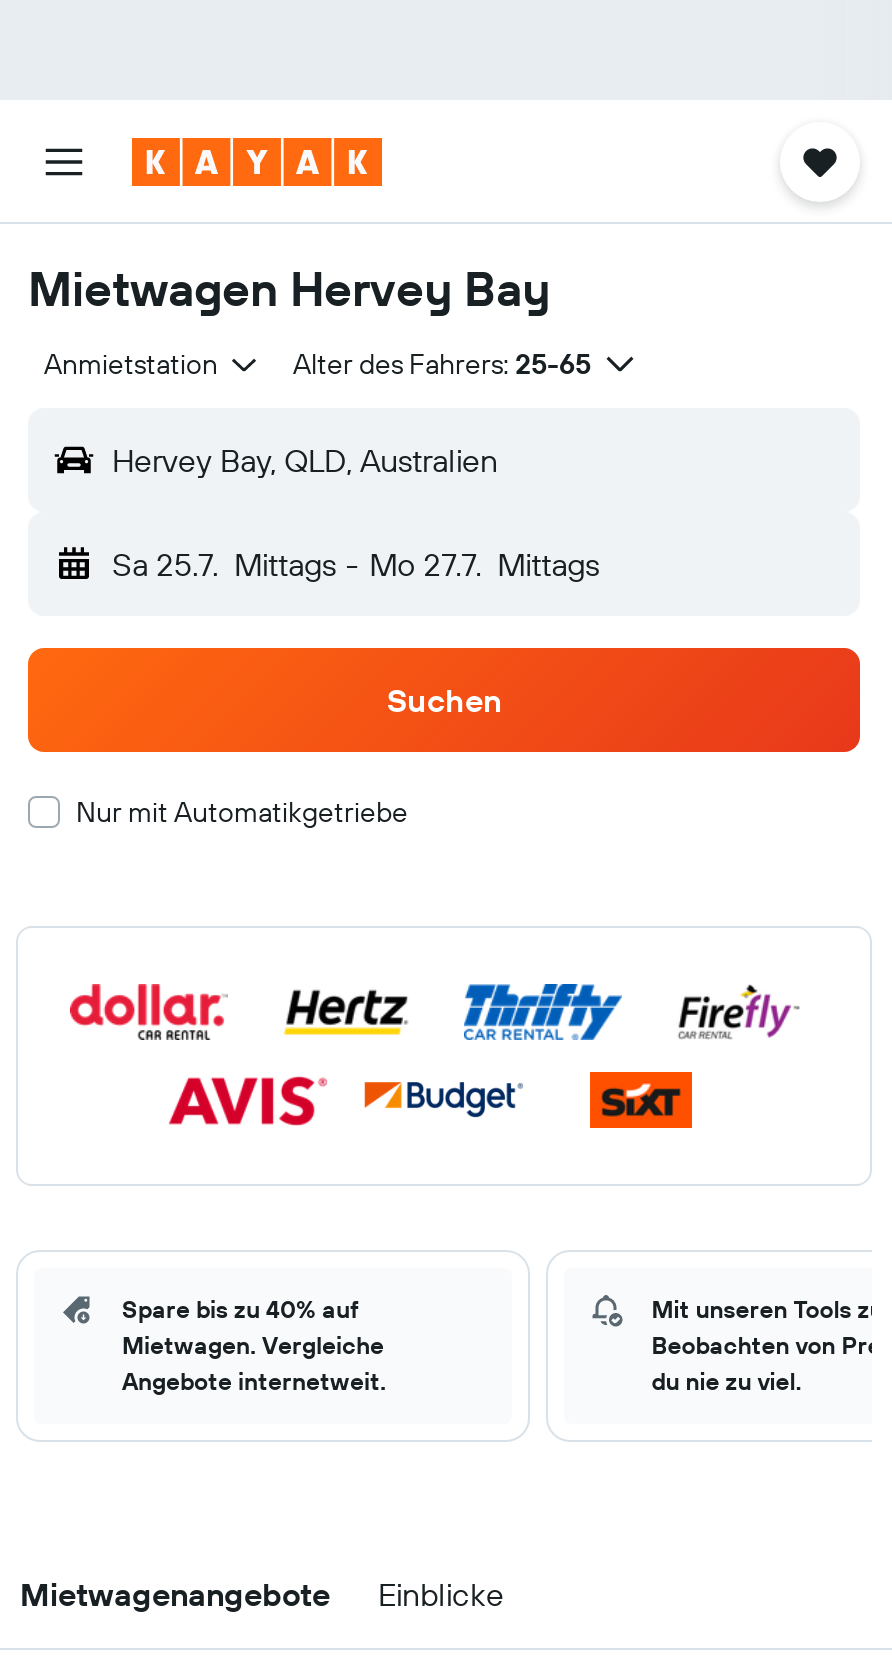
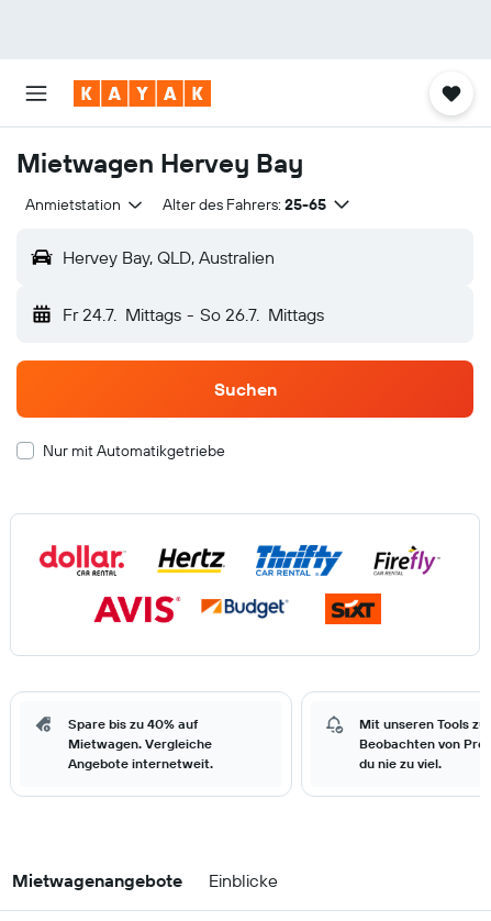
[112,544,599,584] Sa 25.7. Mittags - Mo 27.7. Mittags -> [63,303,324,325] Fr 24.7. Mittags - So 26.7. Mittags

